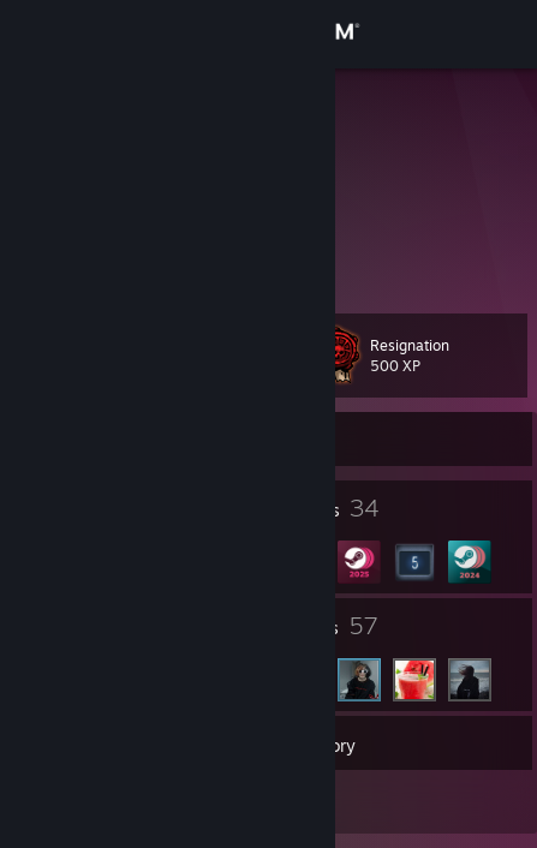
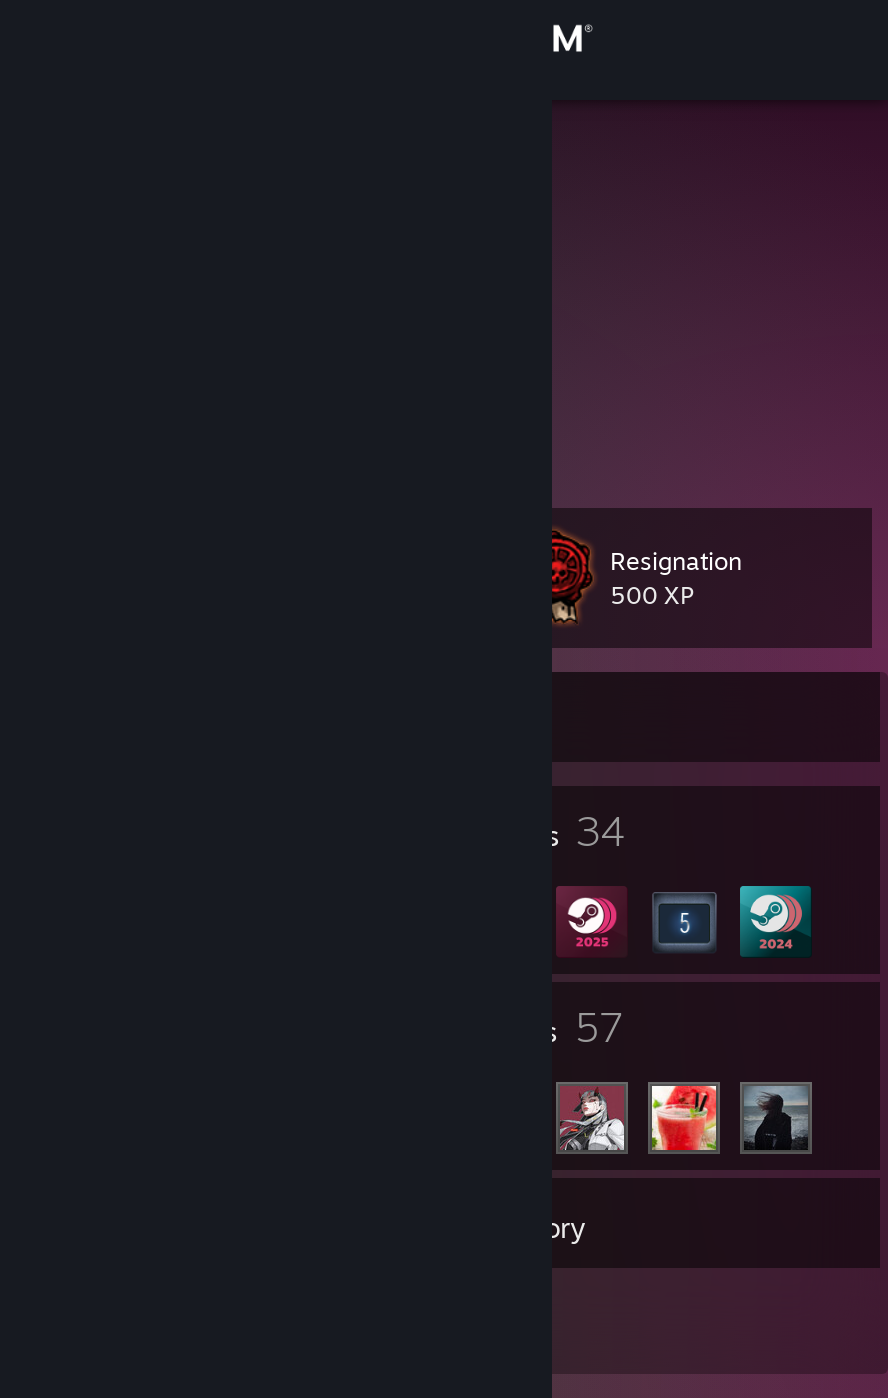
[336,657,382,703] [image] -> [554,1080,630,1154] [image]

